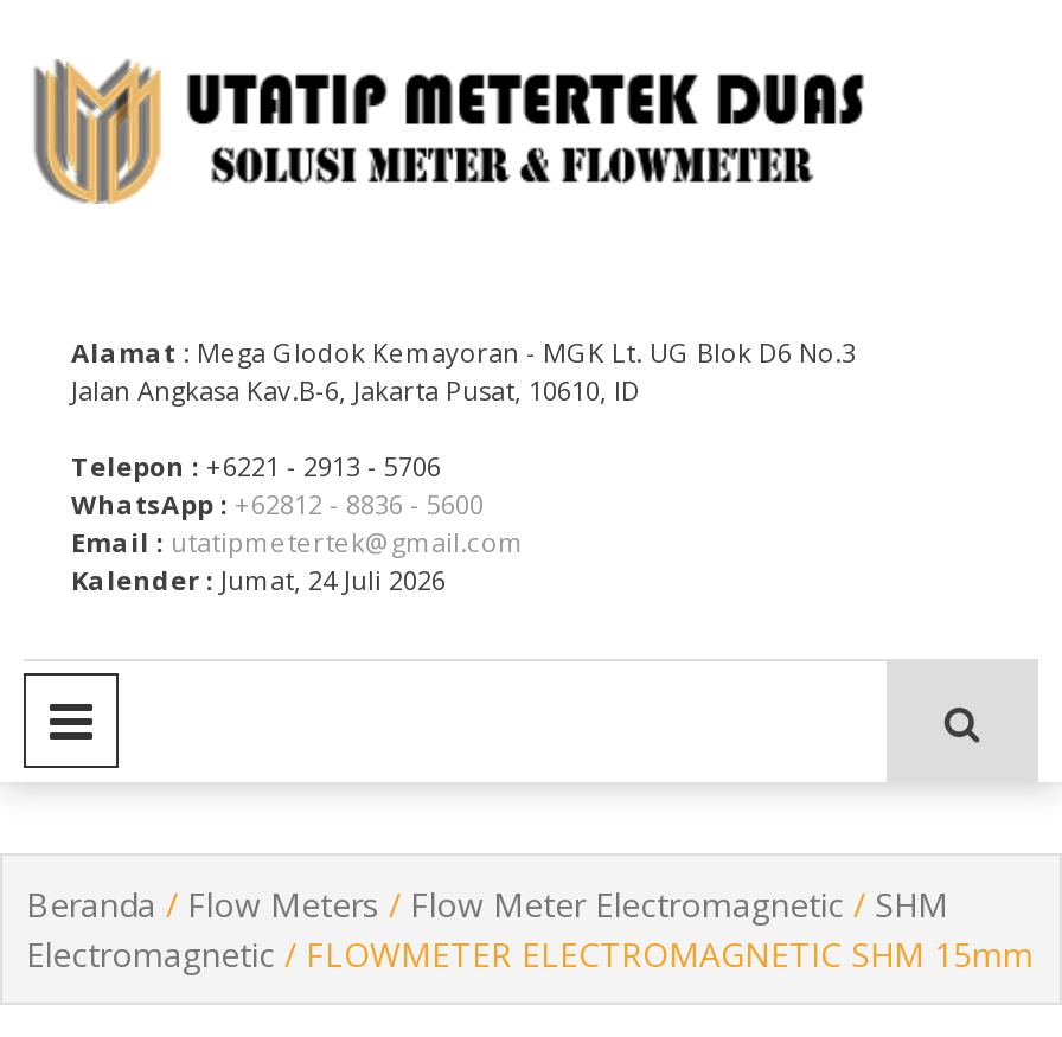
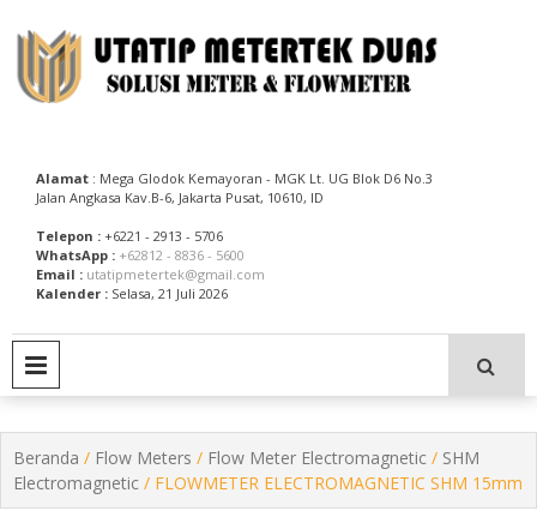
[71,561,446,596] Kalender : Jumat, 24 Juli 2026 -> [36,284,228,302] Kalender : Selasa, 21 Juli 2026

